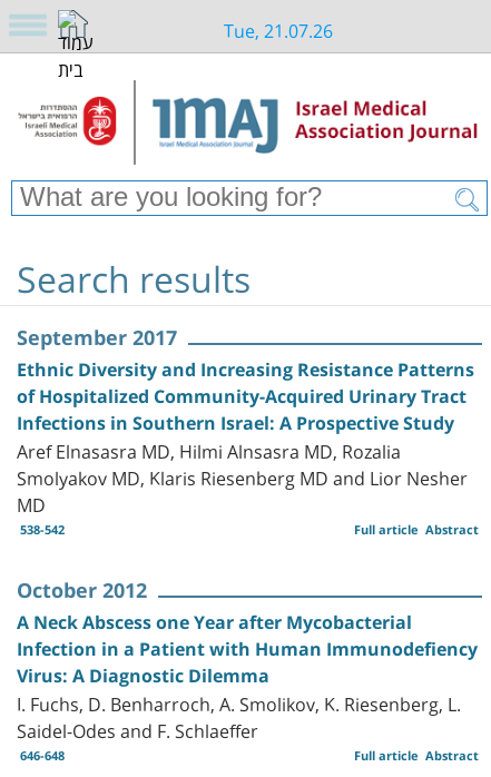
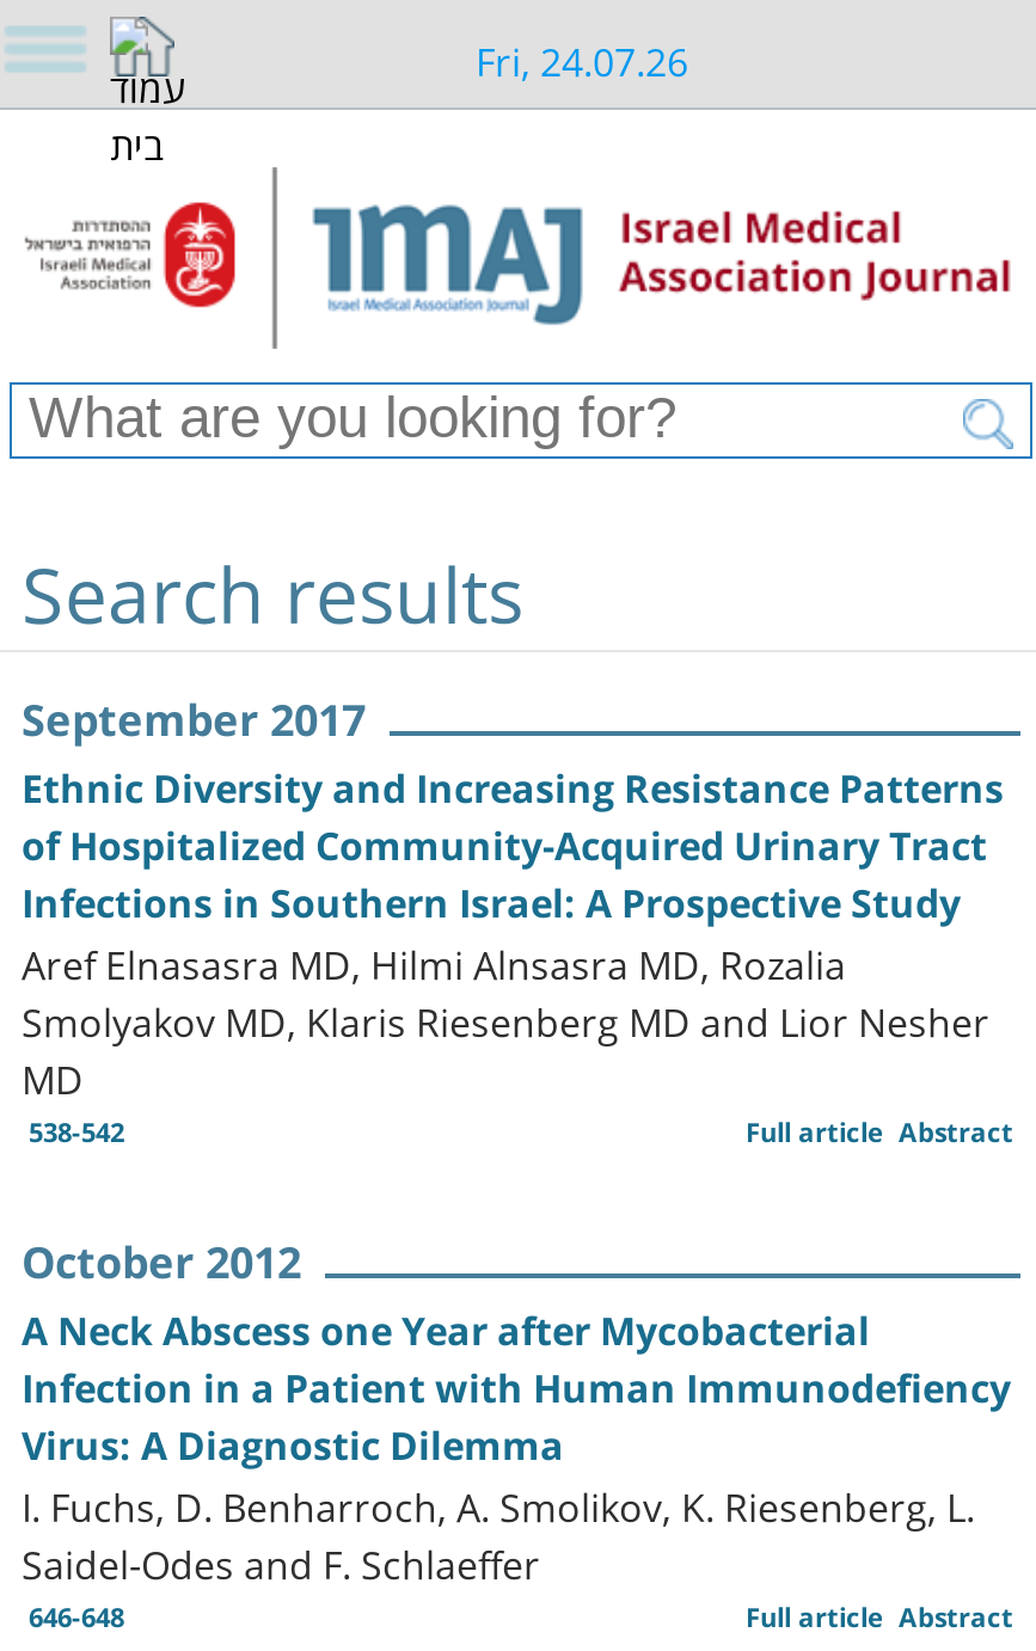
[223,10,332,47] Tue, 21.07.26 -> [476,17,688,96] Fri, 24.07.26

